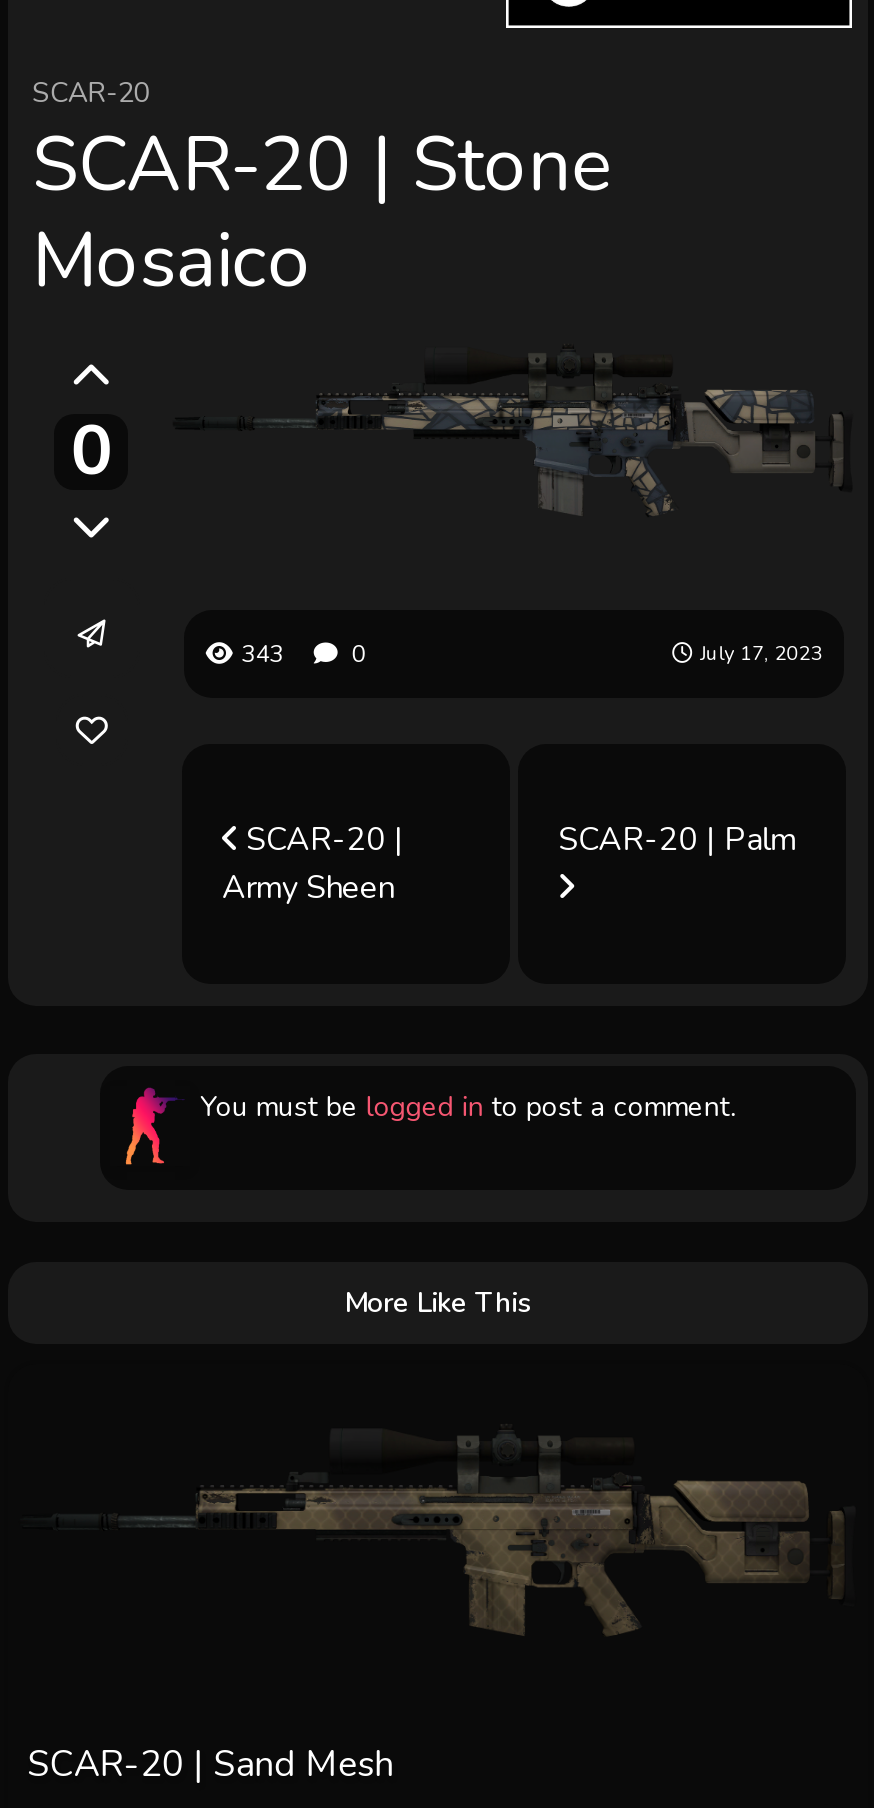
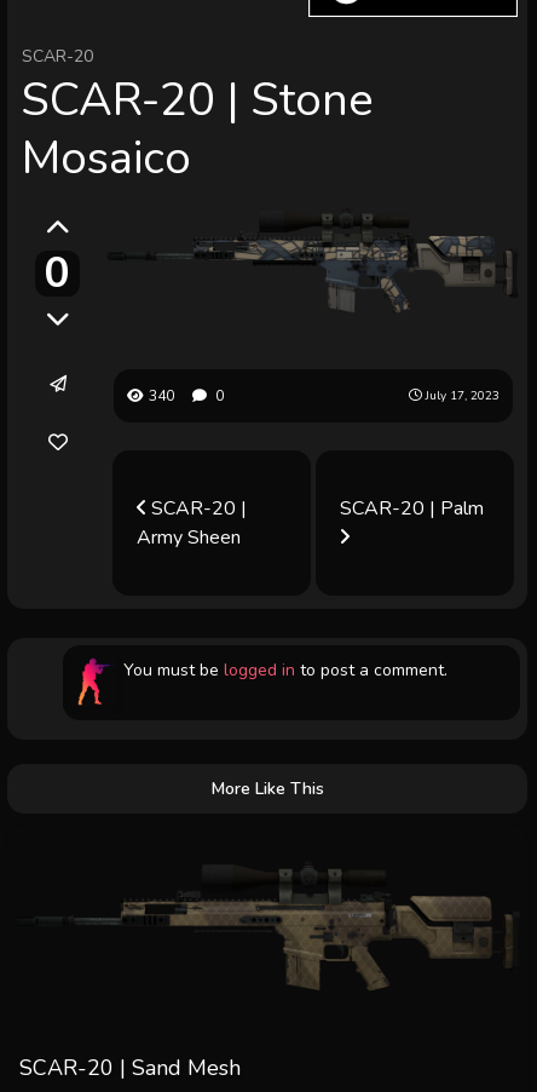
[242,637,366,669] 343 0 -> [149,386,224,405] 340 0

